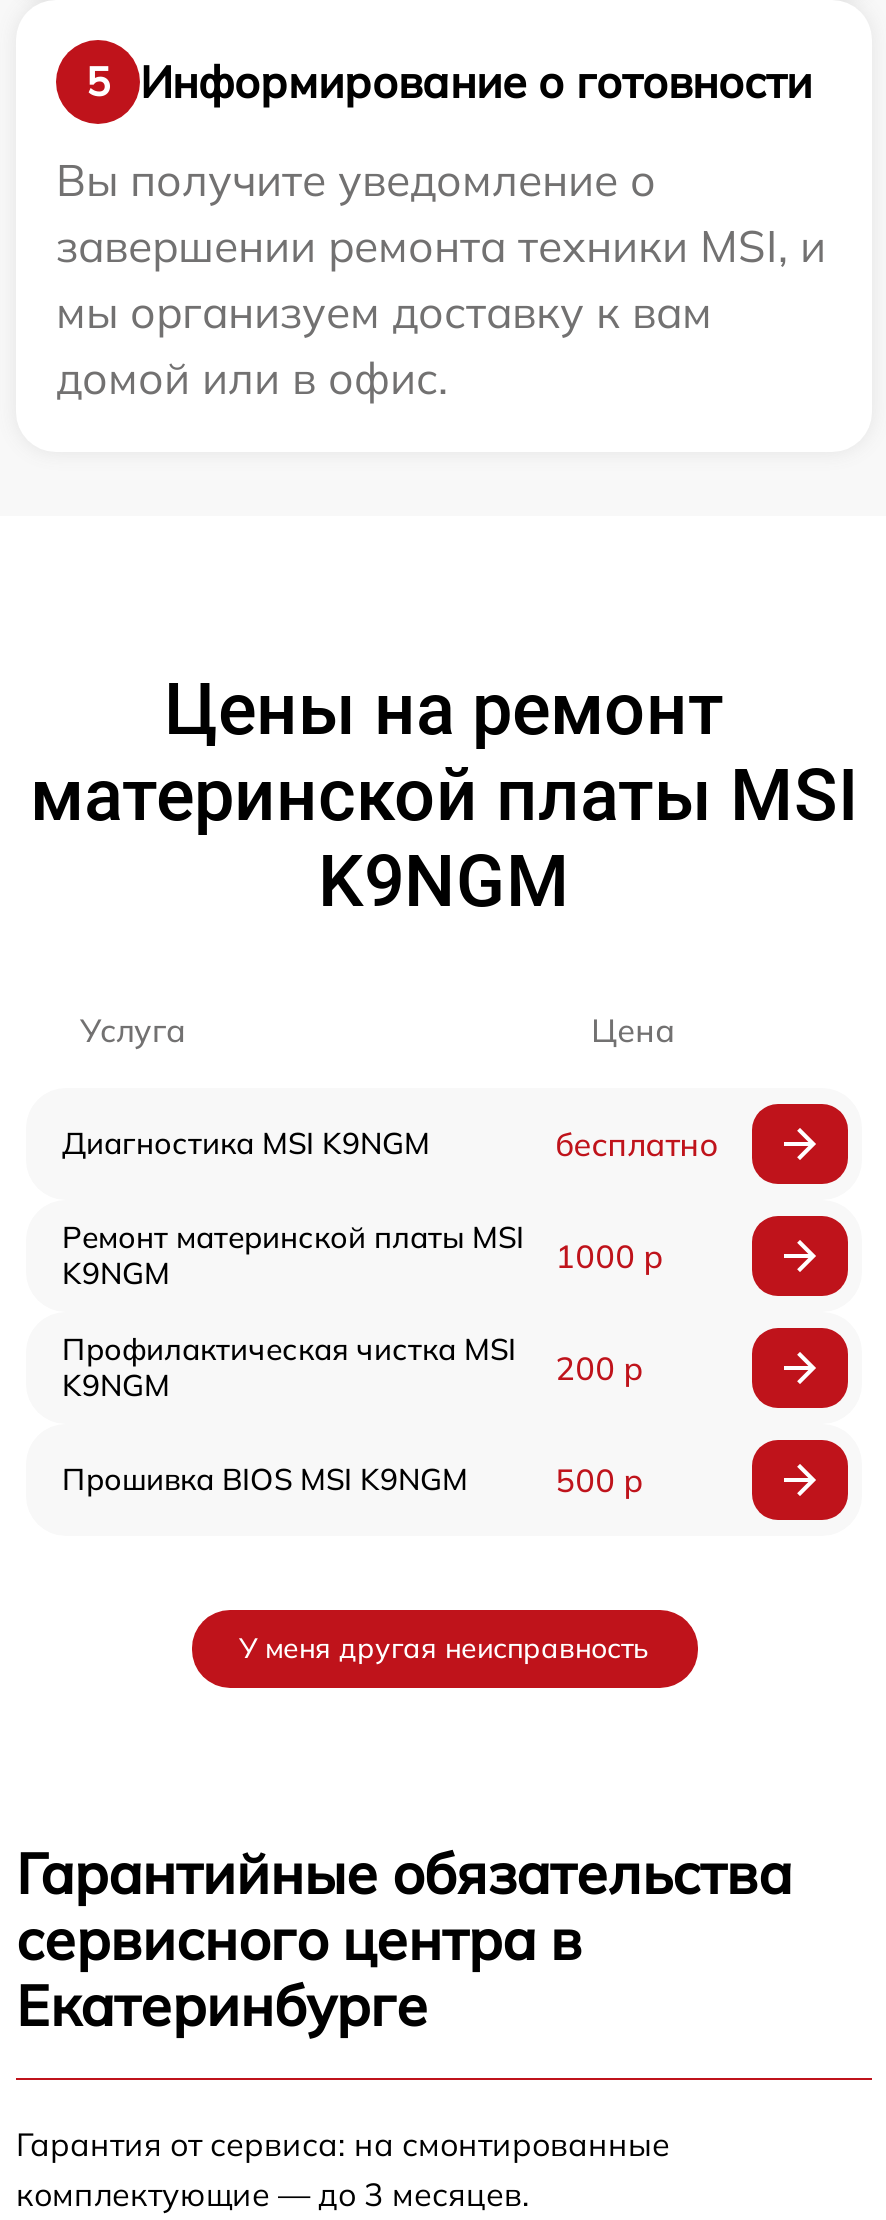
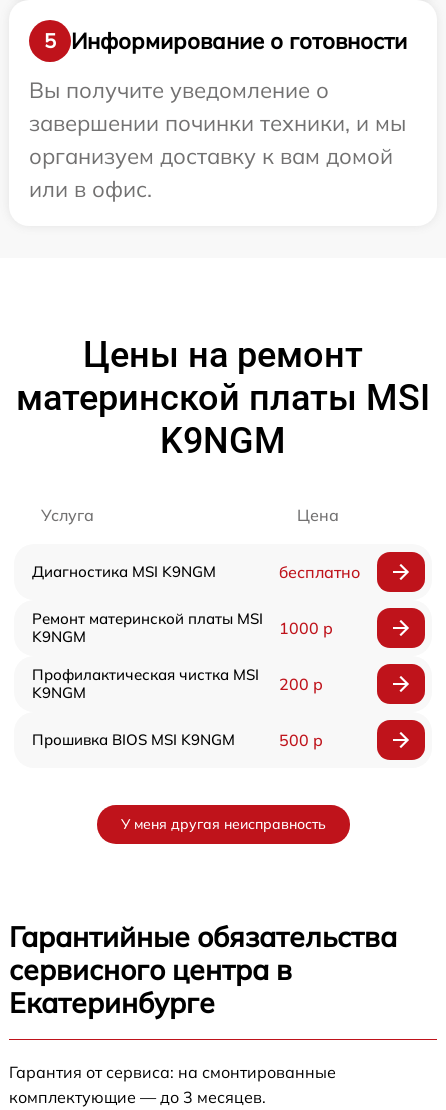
[56,218,826,406] завершении ремонта техники MSI, и | мы организуем доставку к вам | домой или в офис. -> [29,109,406,203] завершении починки техники, и мы | организуем доставку к вам домой | или в офис.

